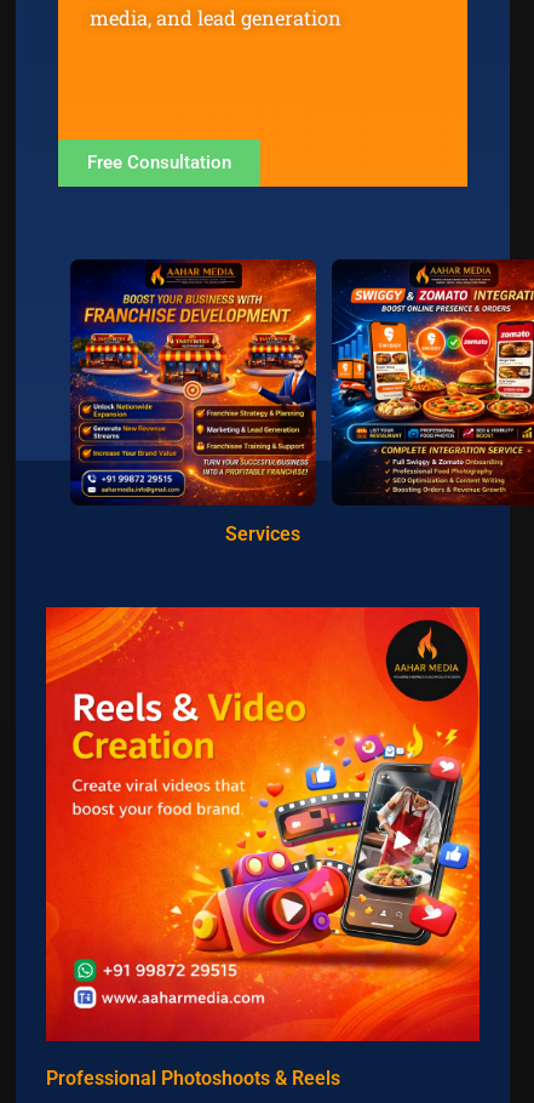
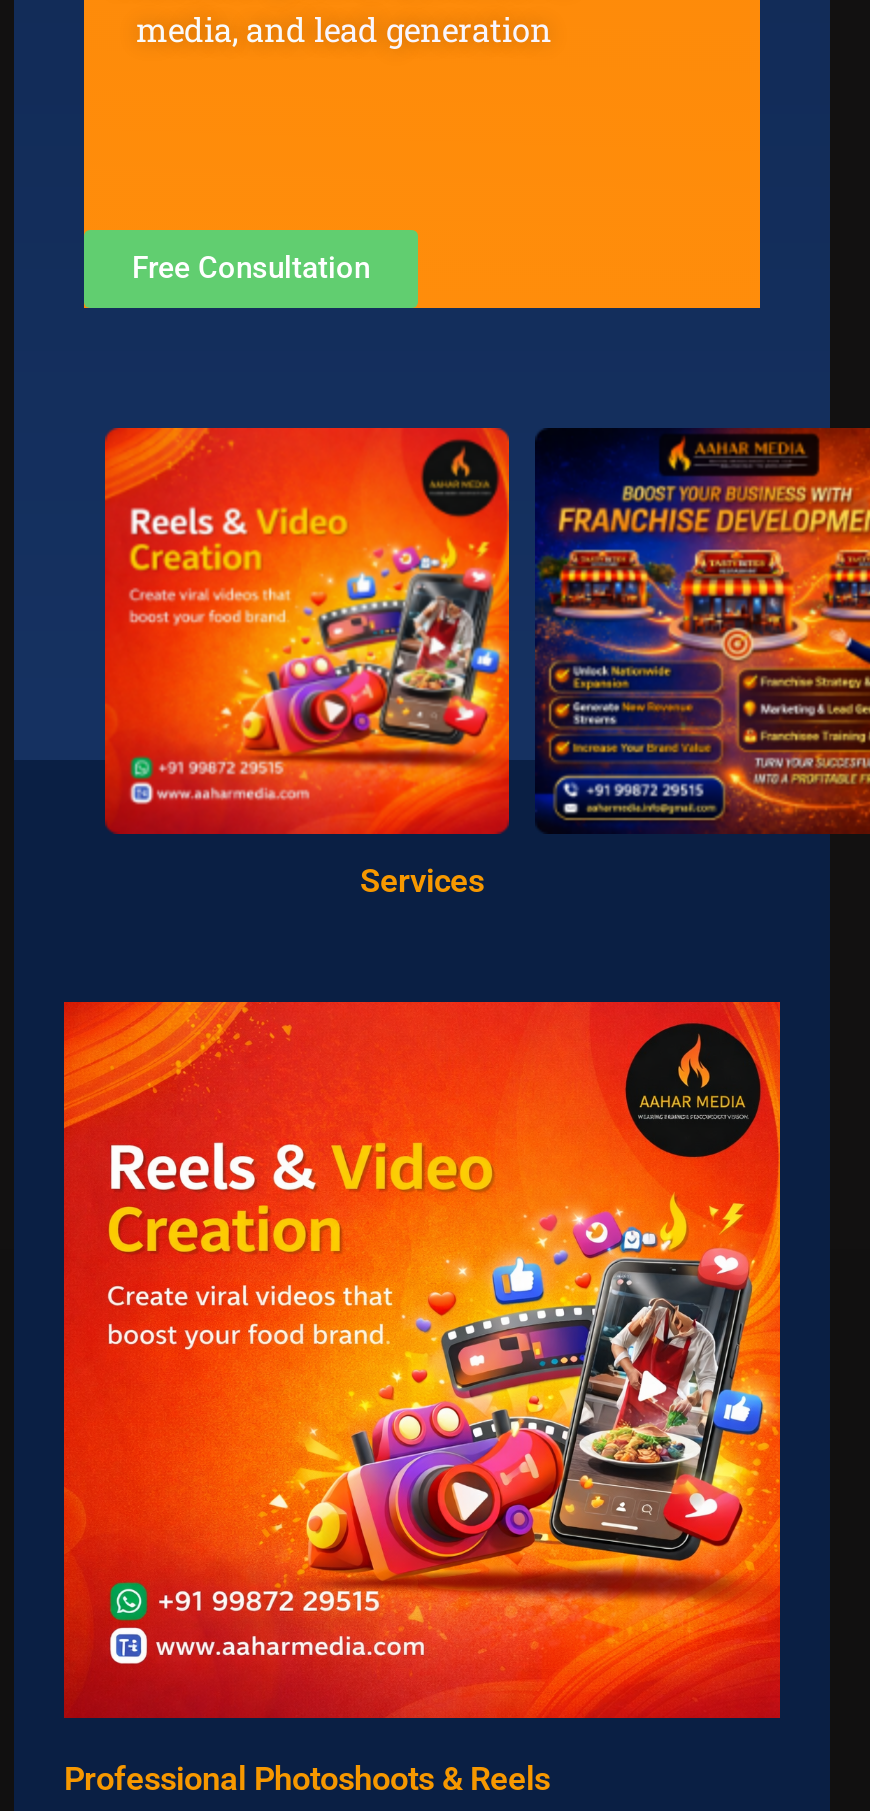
[70,259,316,505] [image] -> [102,426,512,836] [image]
[331,262,530,504] [image] -> [536,430,864,832] [image]

